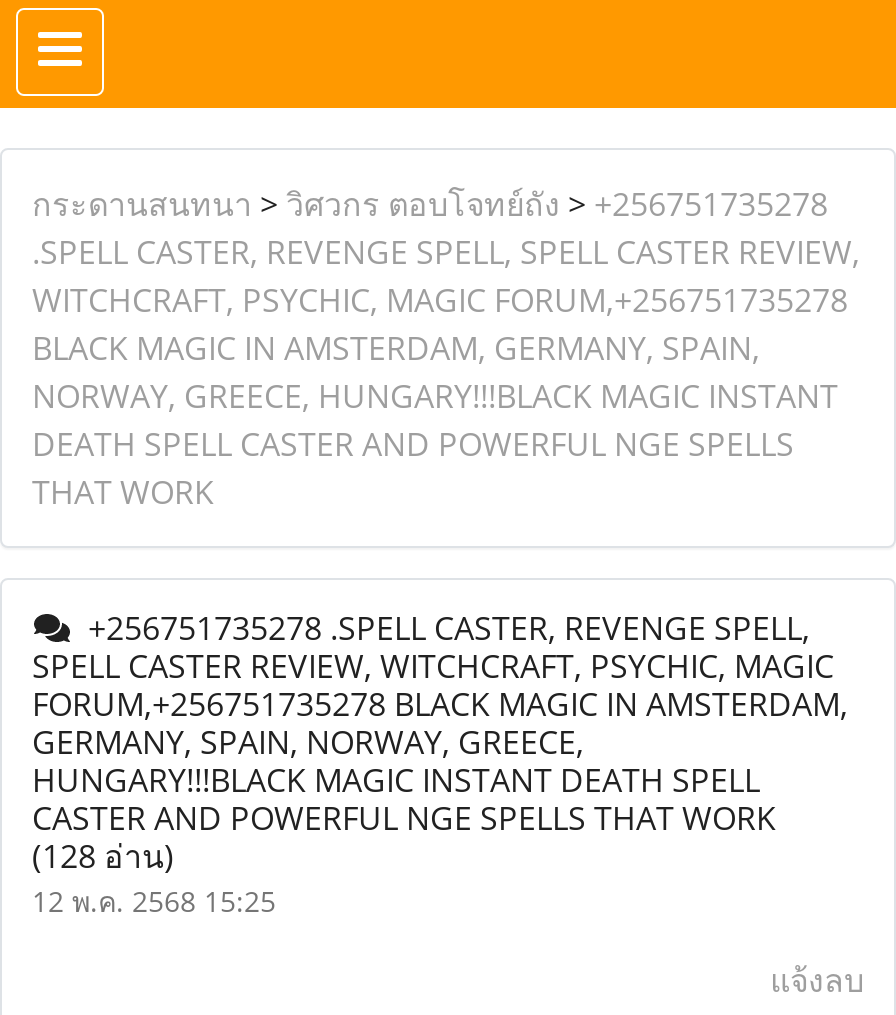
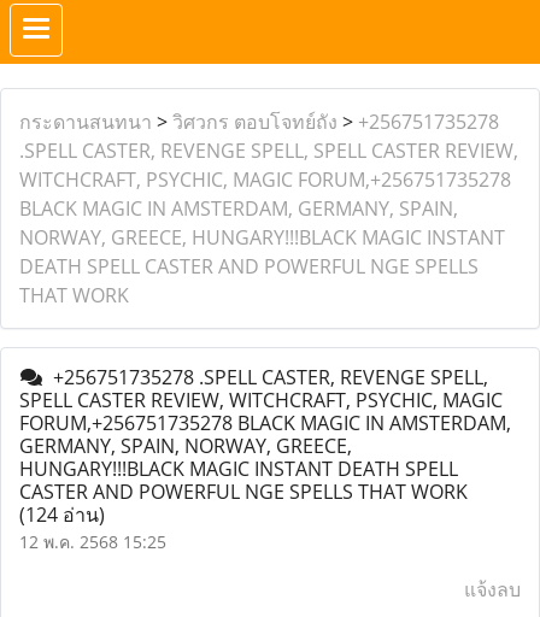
[32,834,174,878] (128 อ่าน) -> [19,501,105,528] (124 อ่าน)

